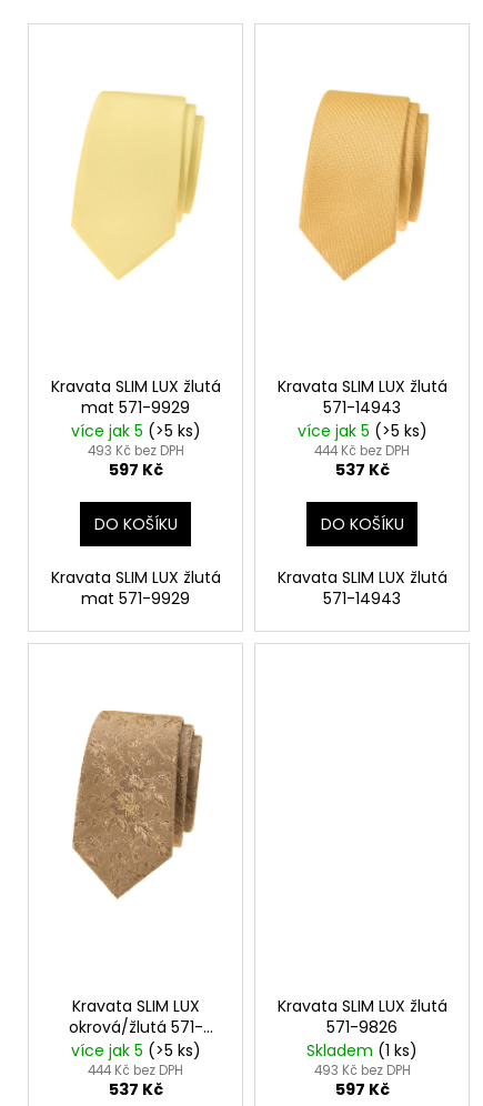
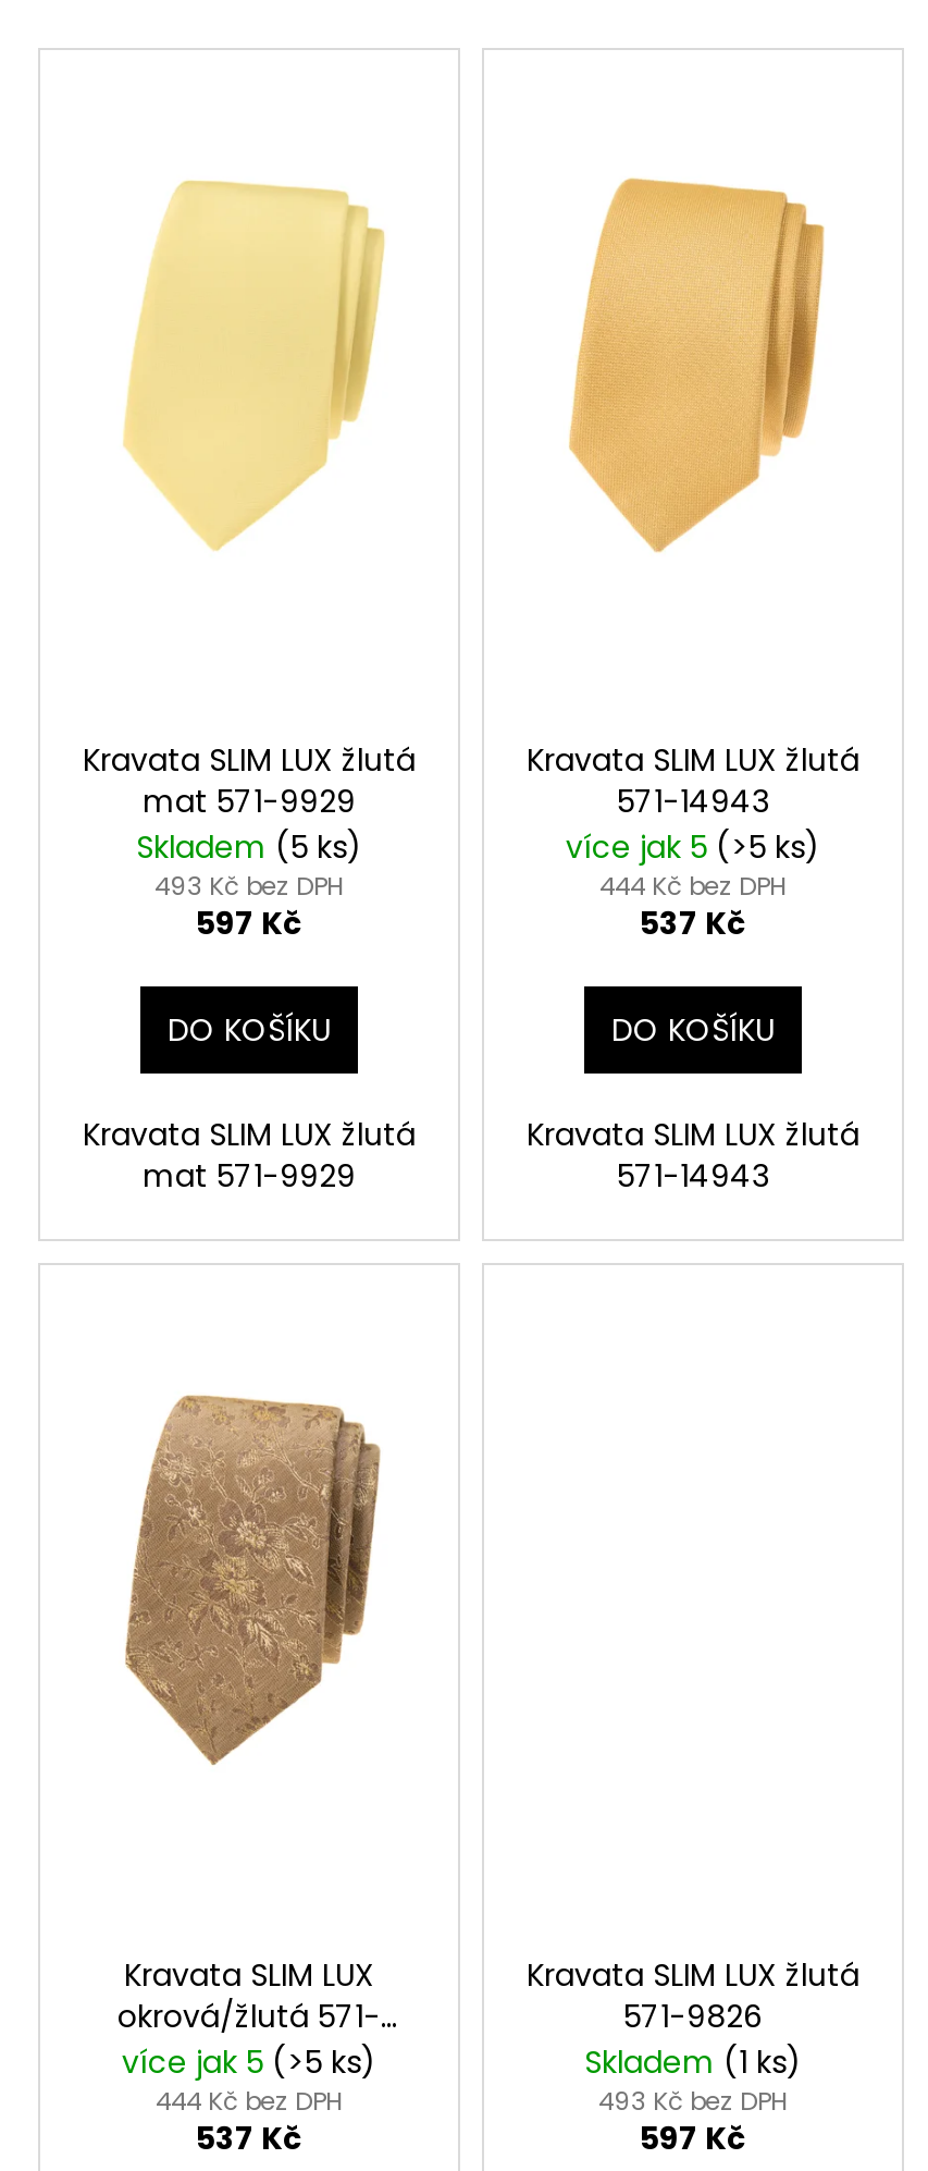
[71,420,200,442] více jak 5 (>5 ks) -> [136,826,362,869] Skladem (5 ks)

